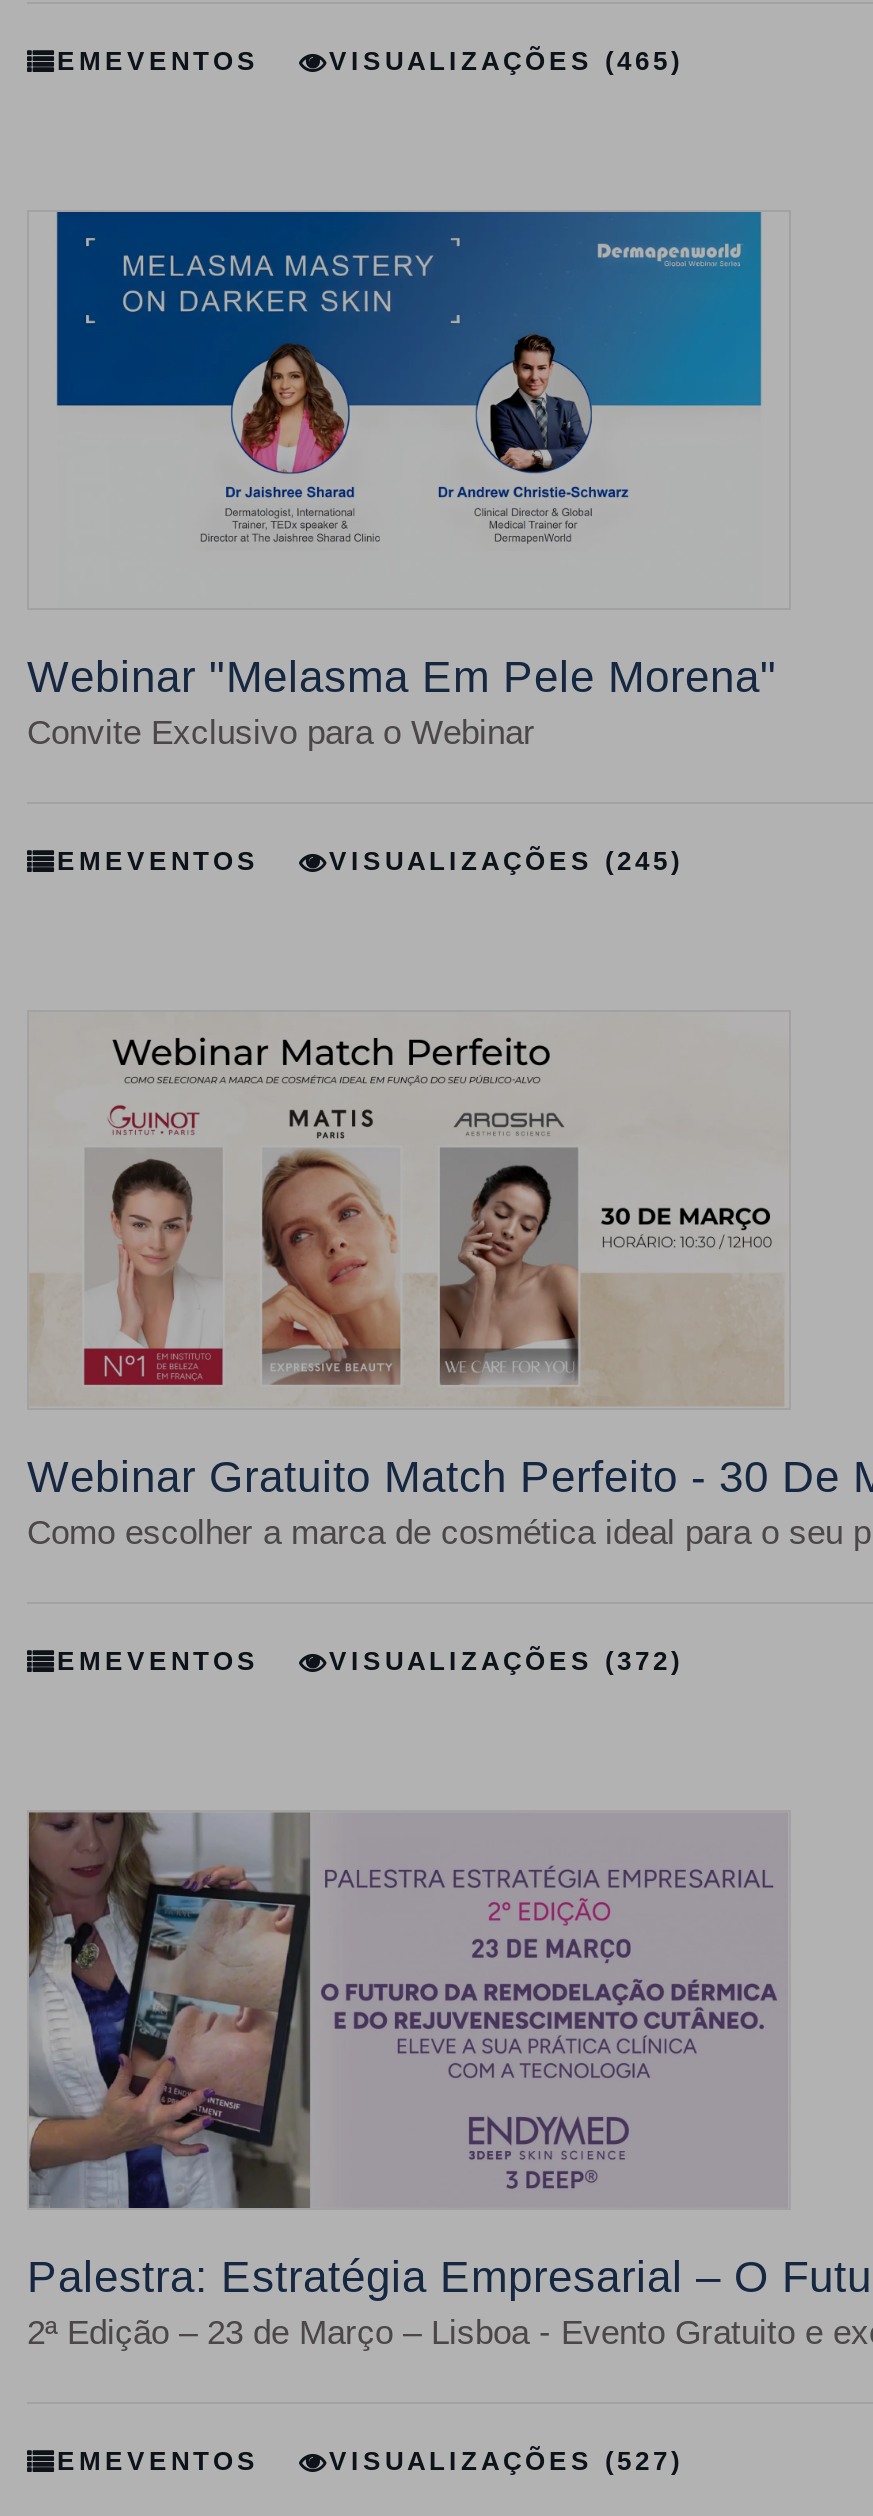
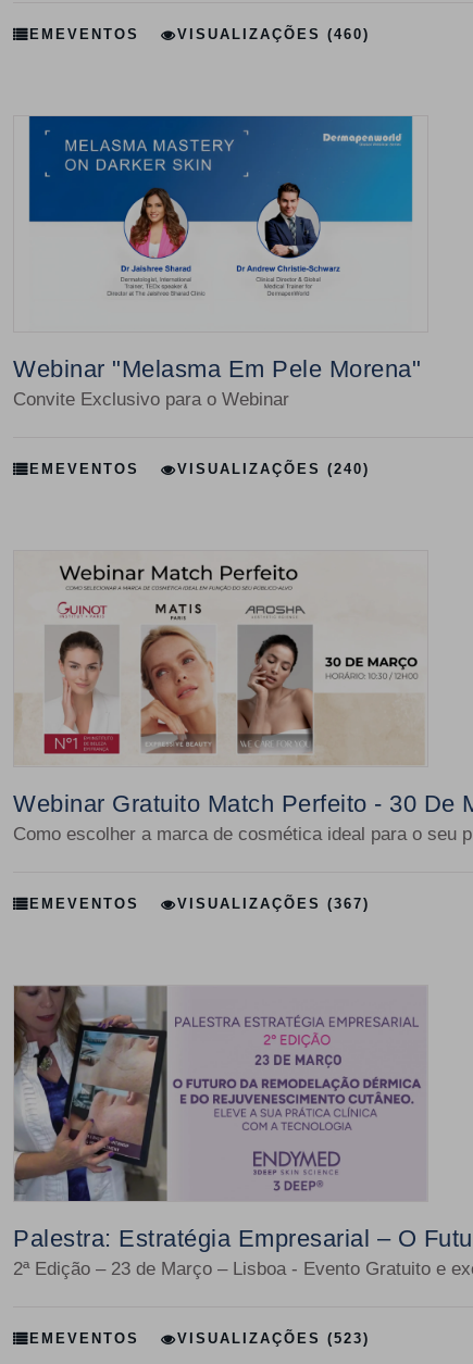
[329,46,683,76] VISUALIZAÇÕES (465) -> [177,26,370,42] VISUALIZAÇÕES (460)
[329,846,683,876] VISUALIZAÇÕES (245) -> [177,461,370,477] VISUALIZAÇÕES (240)
[329,1646,683,1676] VISUALIZAÇÕES (372) -> [177,896,370,912] VISUALIZAÇÕES (367)
[329,2446,683,2476] VISUALIZAÇÕES (527) -> [177,1330,370,1347] VISUALIZAÇÕES (523)

